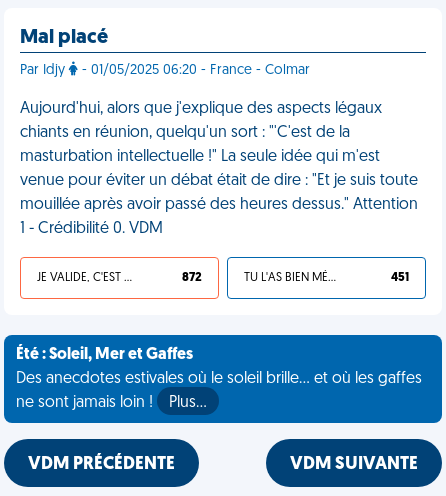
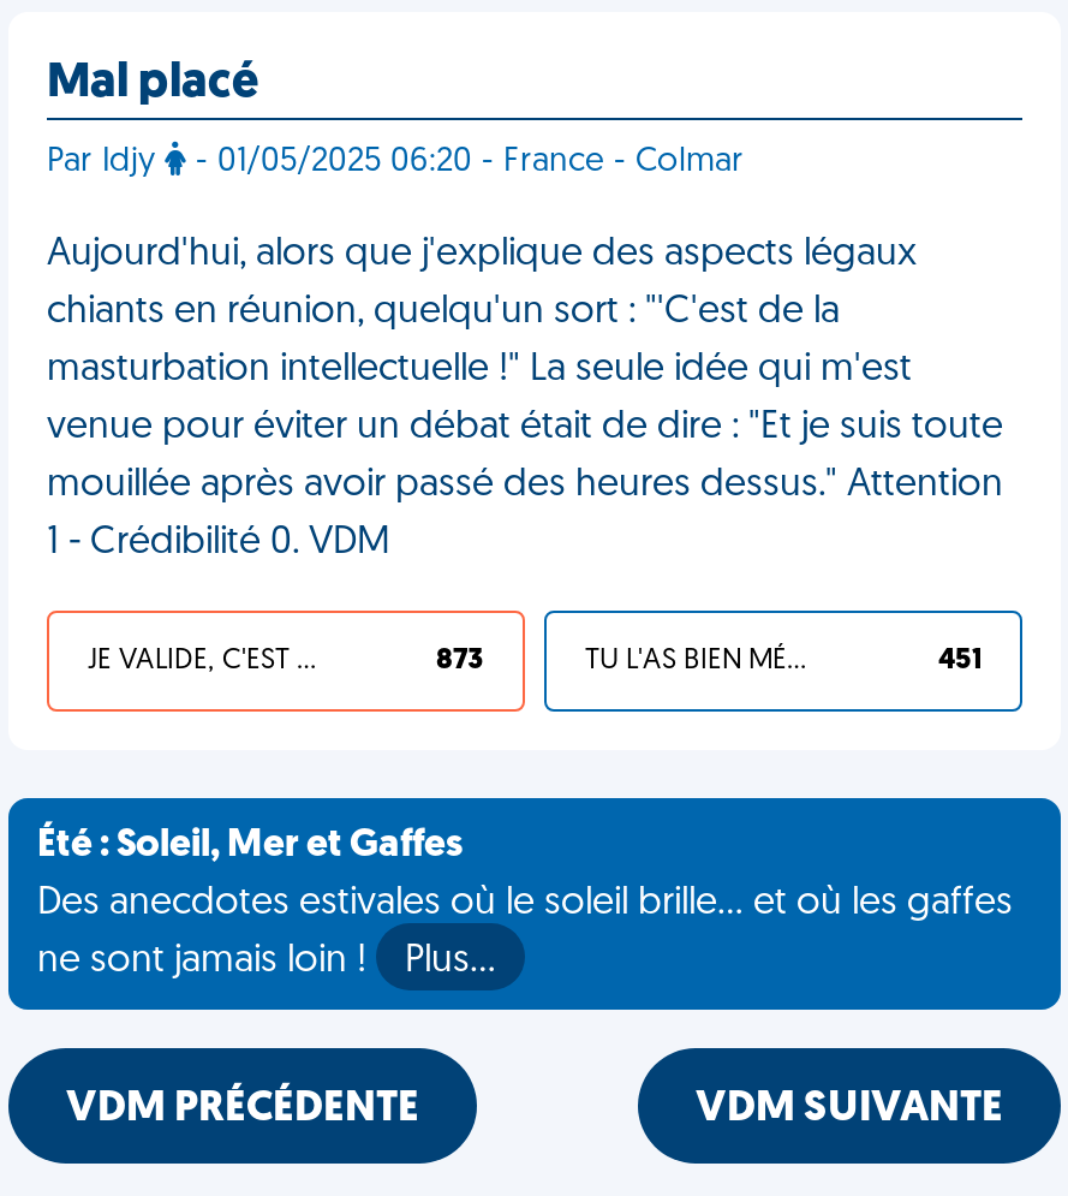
[182,272,202,284] 872 -> [436,647,484,676] 873

